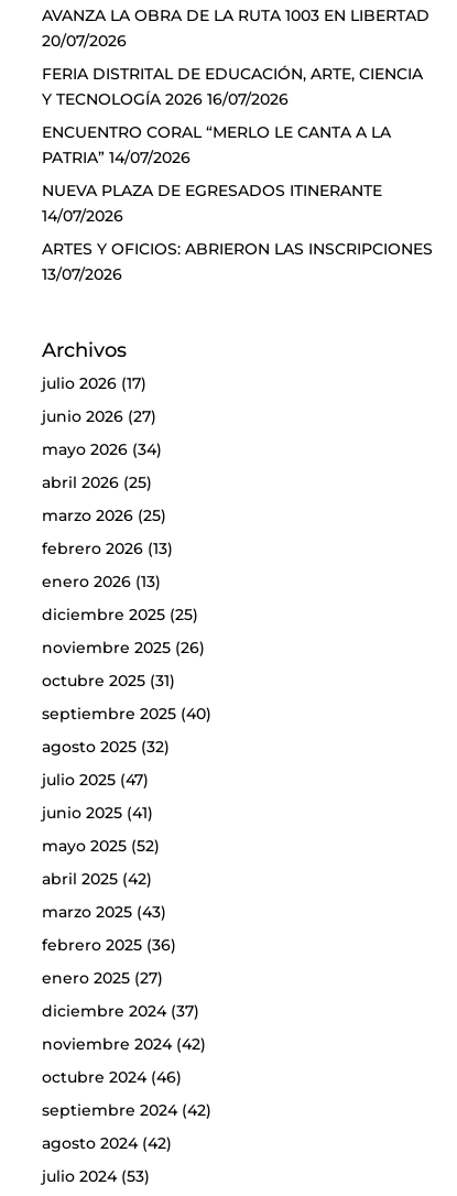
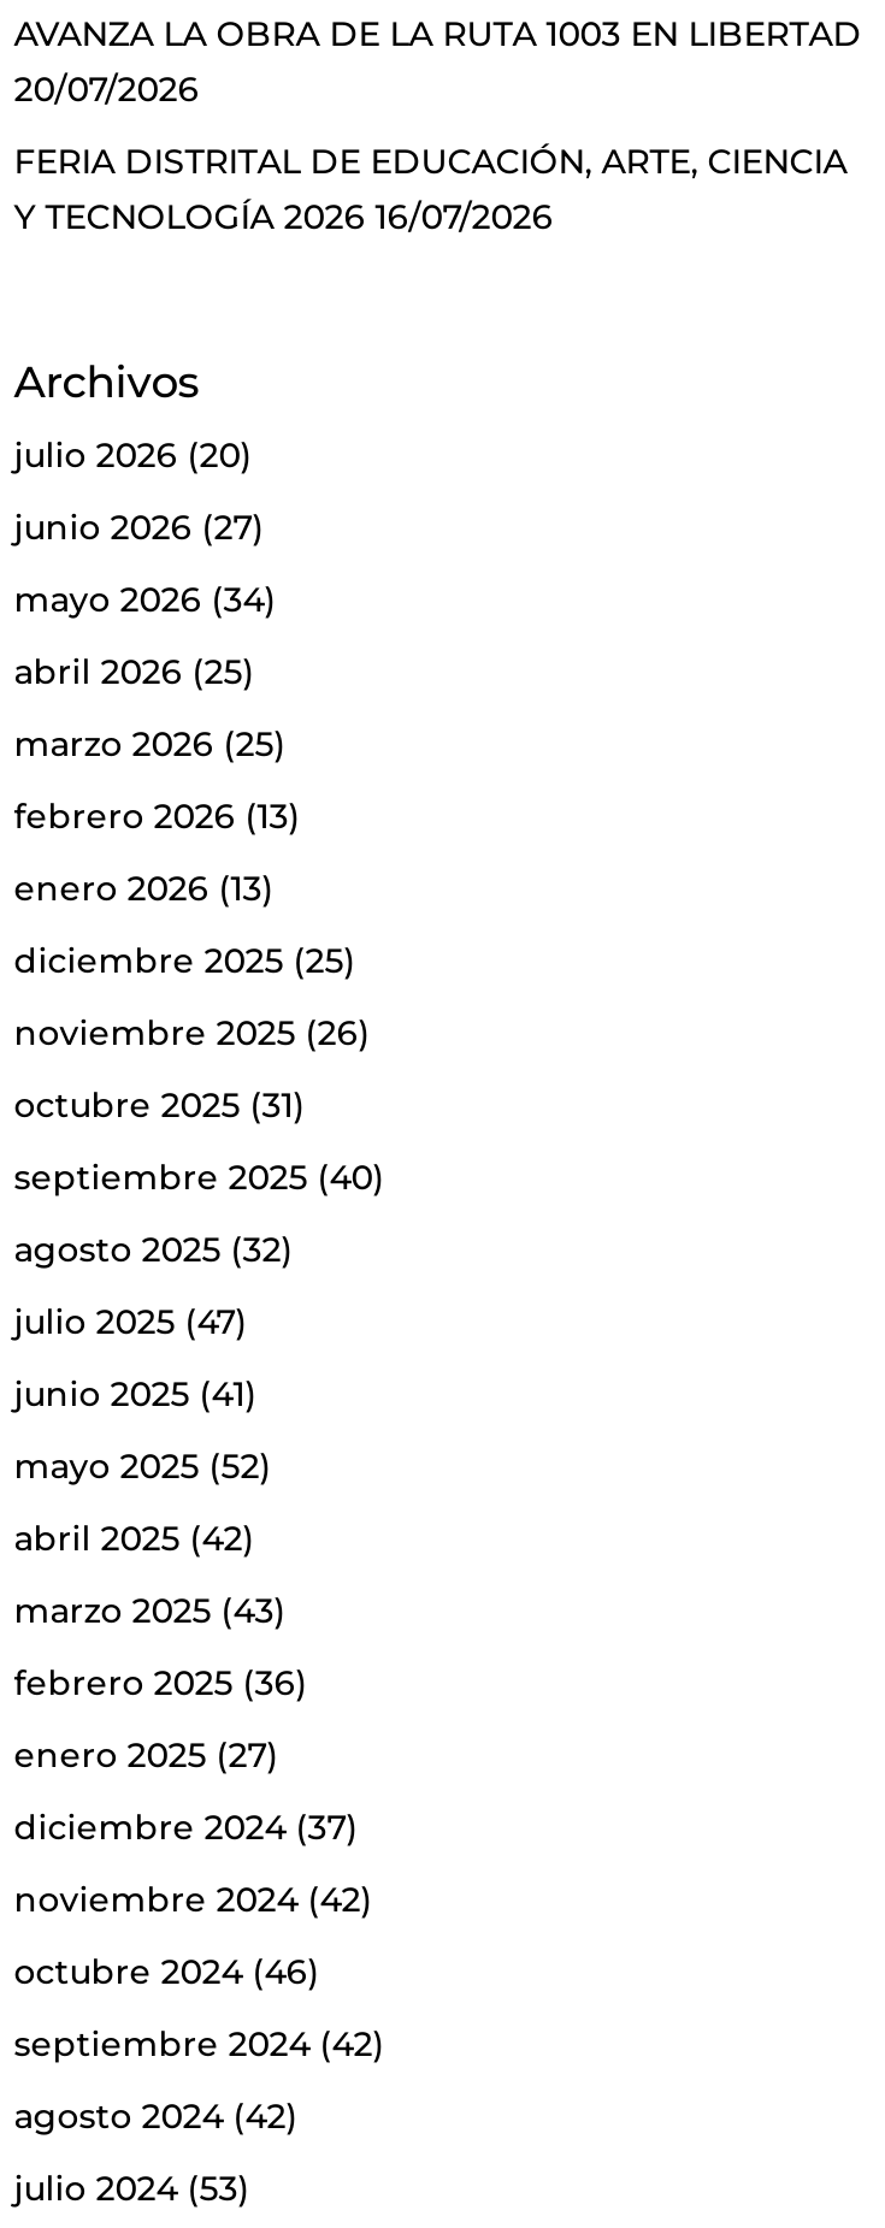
[42,122,433,284] ENCUENTRO CORAL “MERLO LE CANTA A LA | PATRIA” 14/07/2026 | NUEVA PLAZA DE EGRESADOS ITINERANTE | 14/07/2026 | ARTES Y OFICIOS: ABRIERON LAS INSCRIPCIONES | 13/07/2026 -> none
[42,374,146,393] julio 2026 (17) -> [14,433,252,476] julio 2026 (20)

